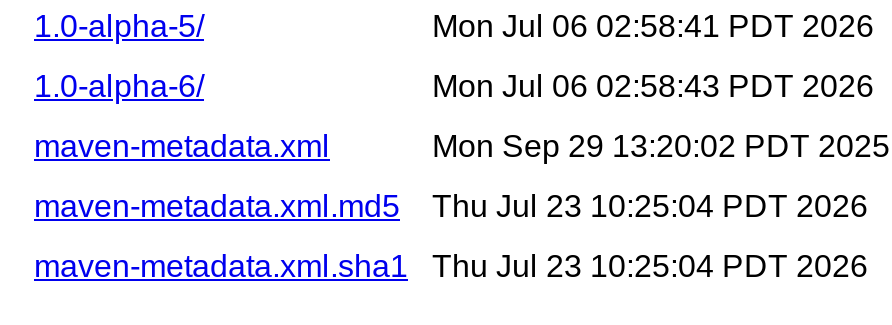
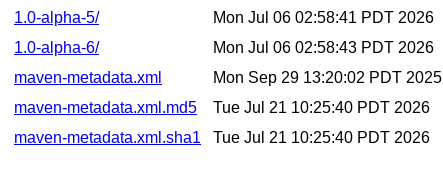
[34,190,868,224] maven-metadata.xml.md5 Thu Jul 23 10:25:04 PDT 2026 -> [14,99,430,116] maven-metadata.xml.md5 Tue Jul 21 10:25:40 PDT 2026
[34,250,868,284] maven-metadata.xml.sha1 Thu Jul 23 10:25:04 PDT 2026 -> [14,129,430,146] maven-metadata.xml.sha1 Tue Jul 21 10:25:40 PDT 2026

